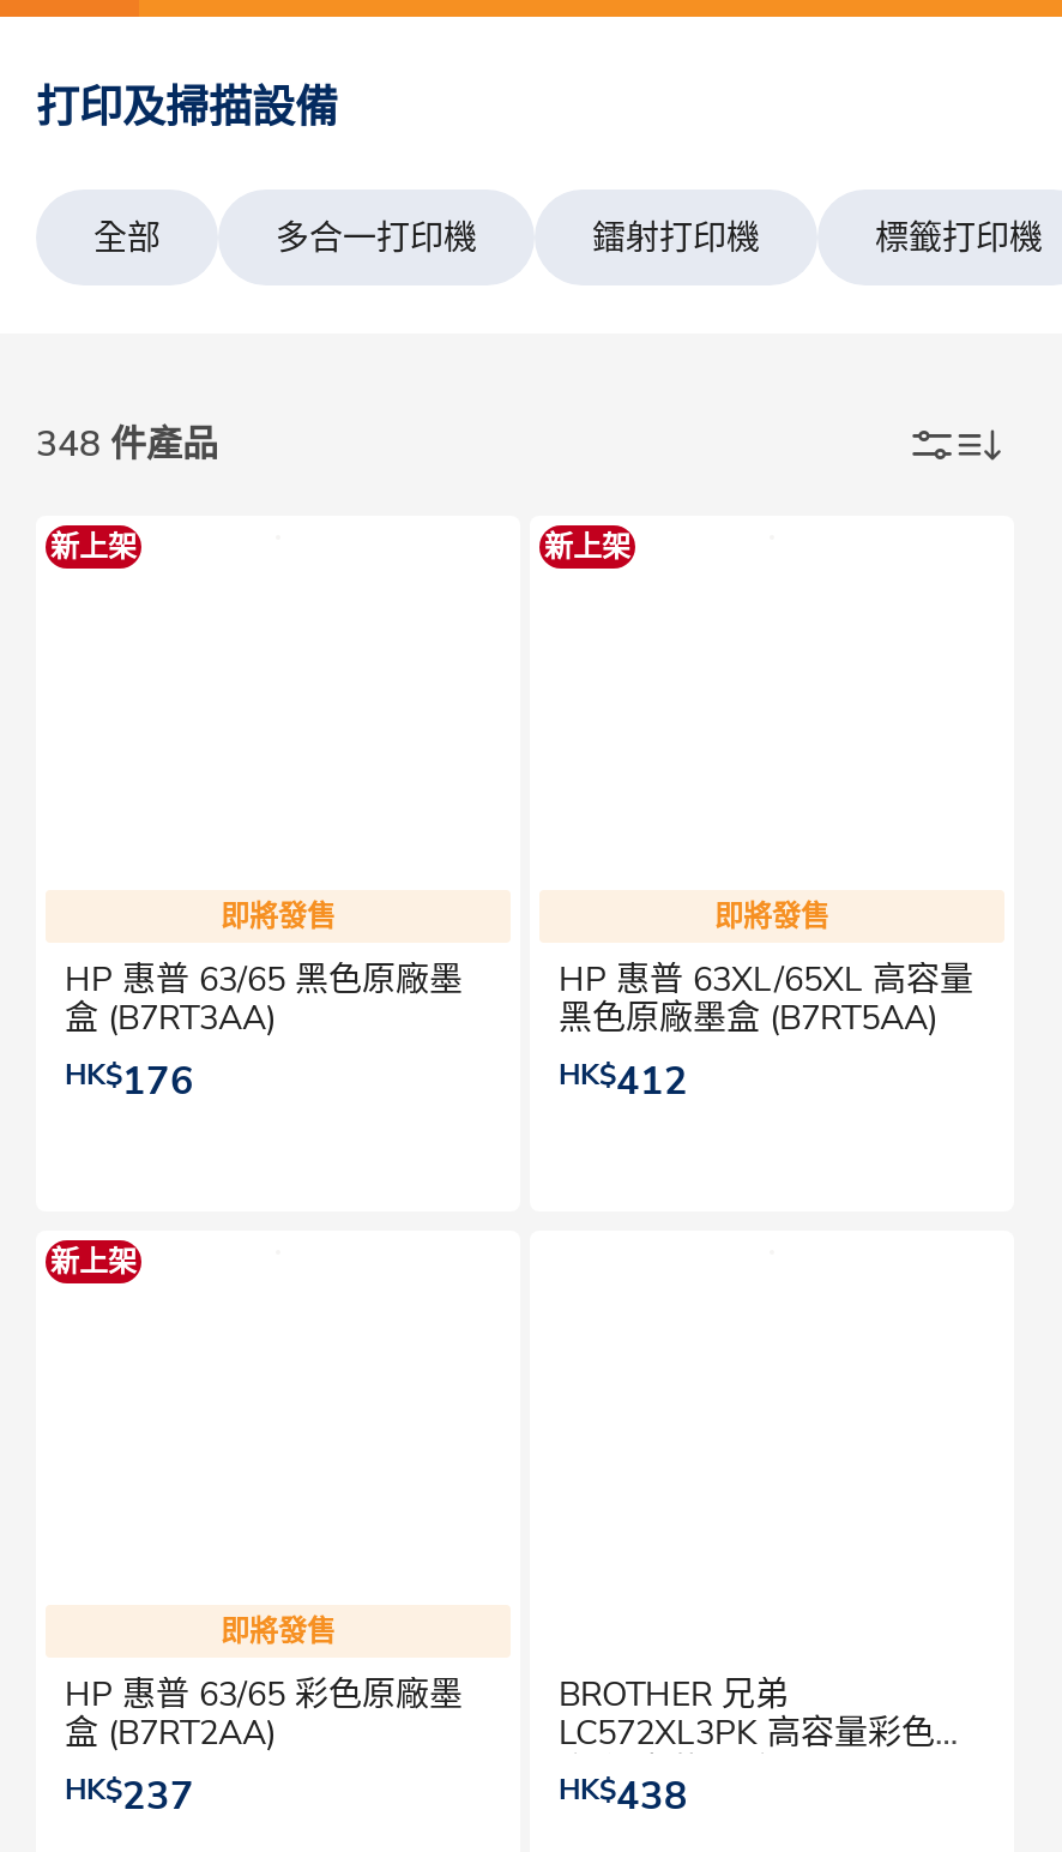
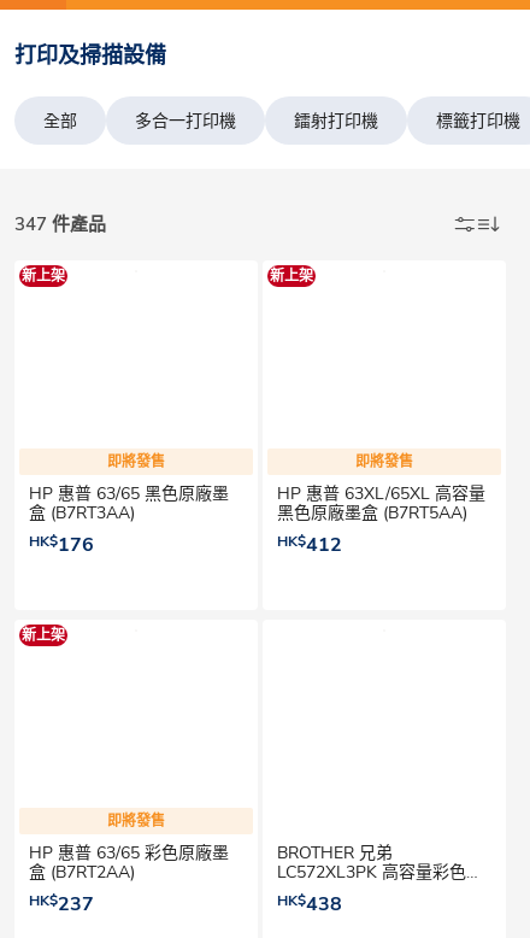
[36,420,218,468] 348 件產品 -> [14,212,106,236] 347 件產品

